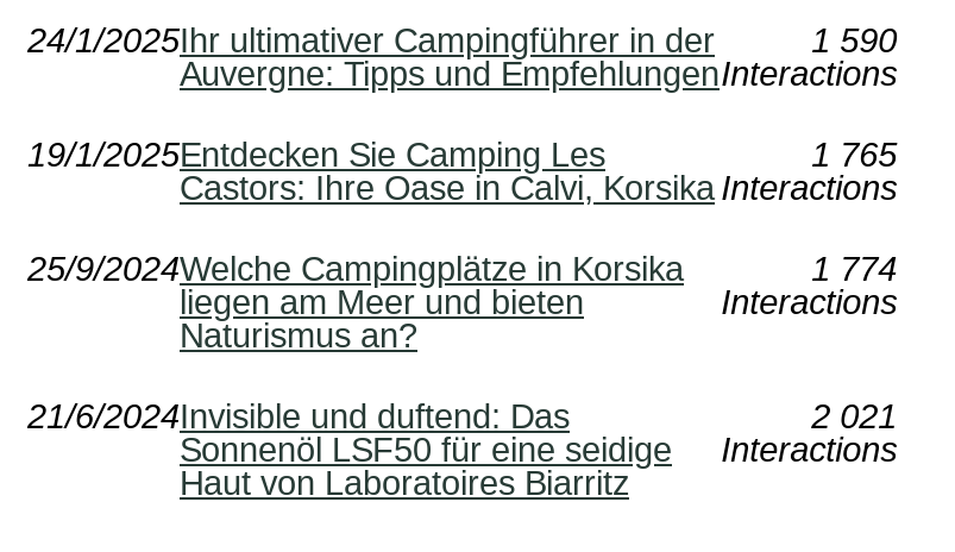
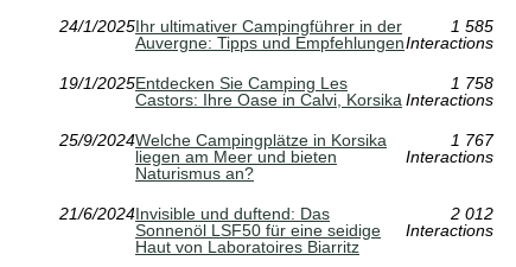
[811,21,897,59] 1 590 -> [450,16,493,35] 1 585
[811,135,897,173] 1 765 -> [450,73,493,92] 1 758
[811,250,897,288] 1 774 -> [450,130,493,149] 1 767
[811,397,897,435] 2 021 -> [450,204,493,223] 2 012

